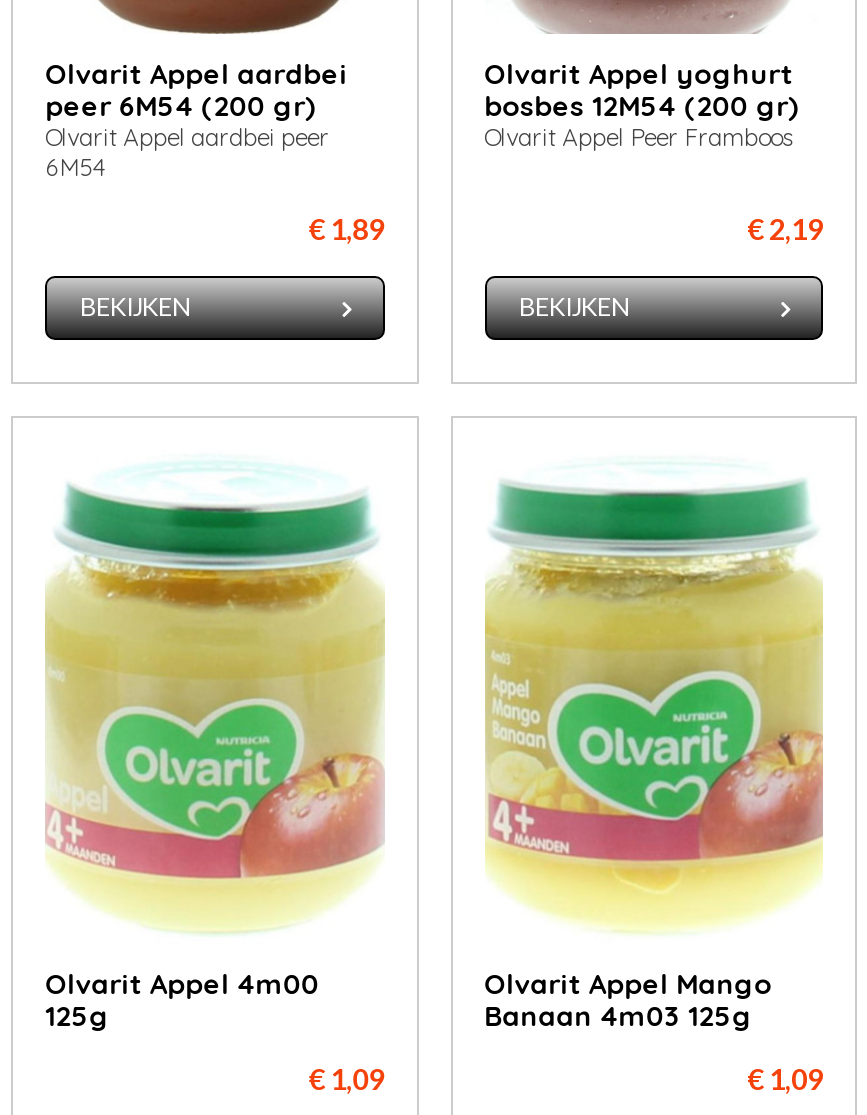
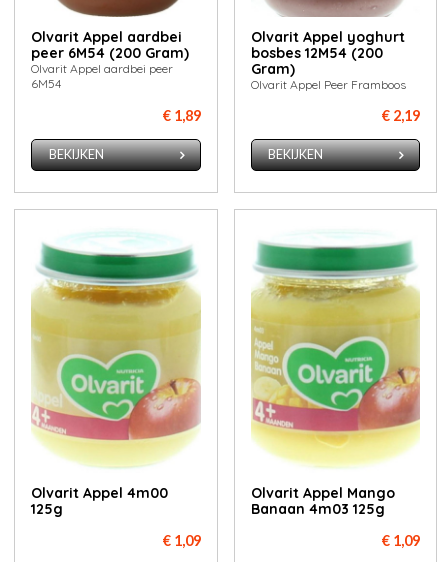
[45,87,315,123] peer 6M54 (200 gr) -> [31,44,189,62] peer 6M54 (200 Gram)
[484,87,798,123] bosbes 12M54 (200 gr) -> [251,44,383,78] bosbes 12M54 (200 | Gram)

